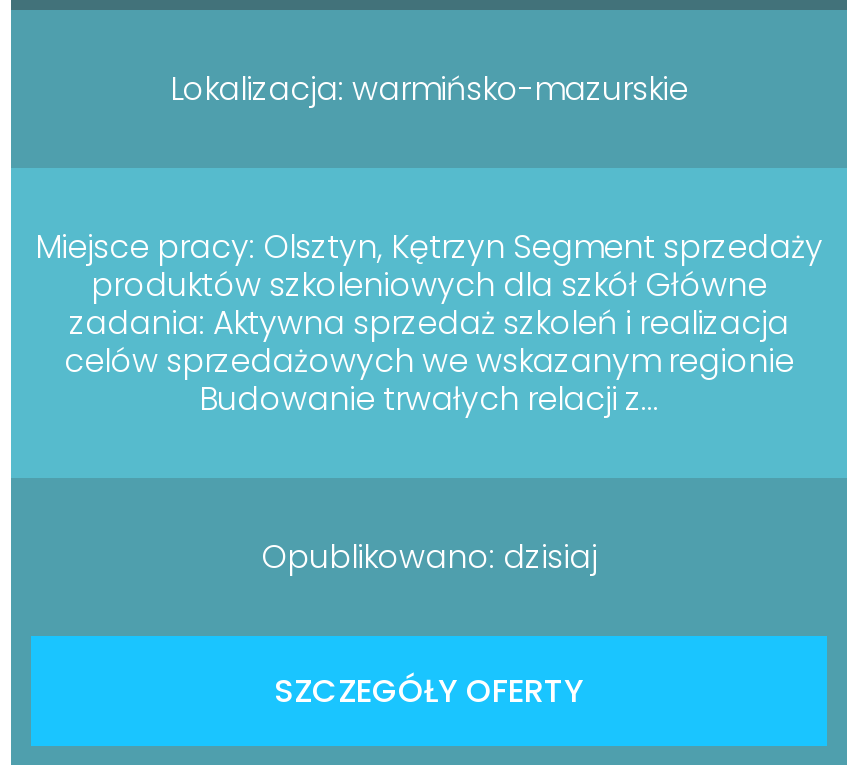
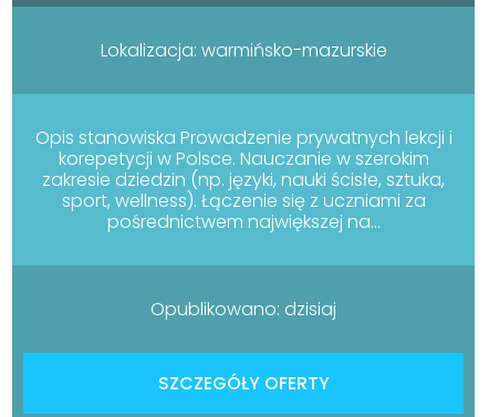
[35,223,823,421] Miejsce pracy: Olsztyn, Kętrzyn Segment sprzedaży | produktów szkoleniowych dla szkół Główne | zadania: Aktywna sprzedaż szkoleń i realizacja | celów sprzedażowych we wskazanym regionie | Budowanie trwałych relacji z... -> [35,125,452,234] Opis stanowiska Prowadzenie prywatnych lekcji i | korepetycji w Polsce. Nauczanie w szerokim | zakresie dziedzin (np. języki, nauki ścisłe, sztuka, | sport, wellness). Łączenie się z uczniami za | pośrednictwem największej na...

